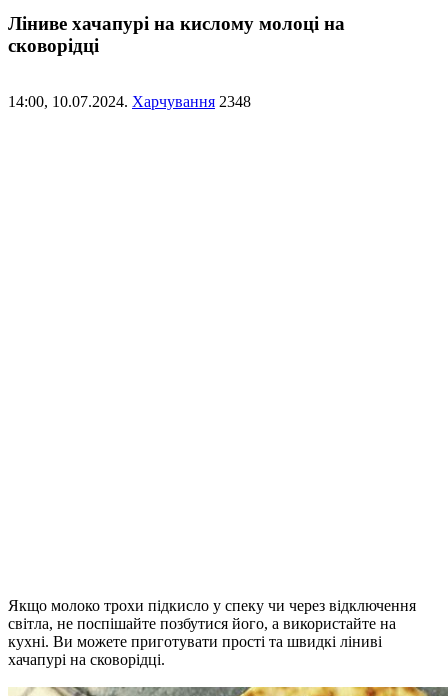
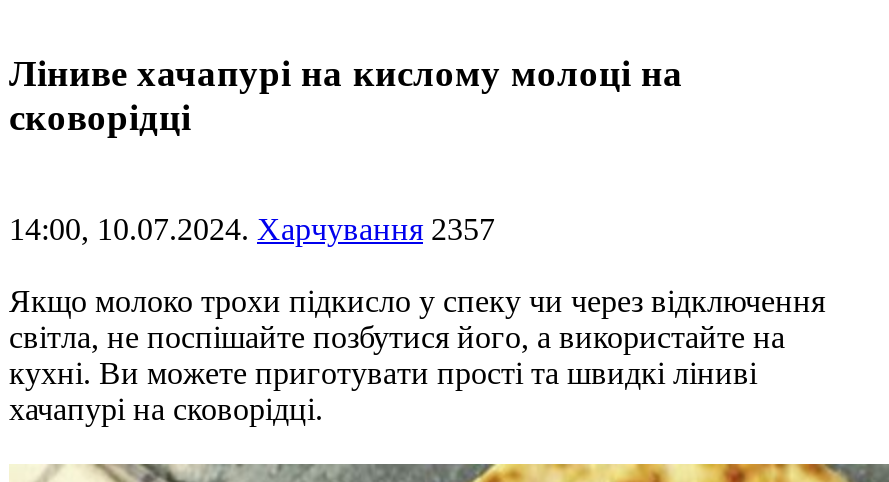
[8,93,251,110] 14:00, 10.07.2024. Харчування 2348 -> [9,213,495,247] 14:00, 10.07.2024. Харчування 2357

